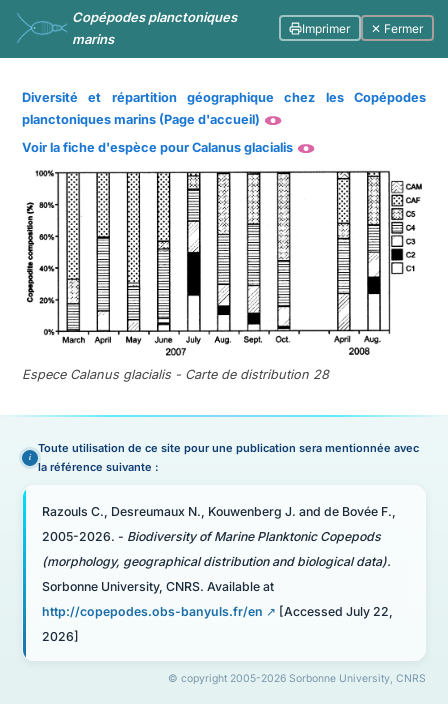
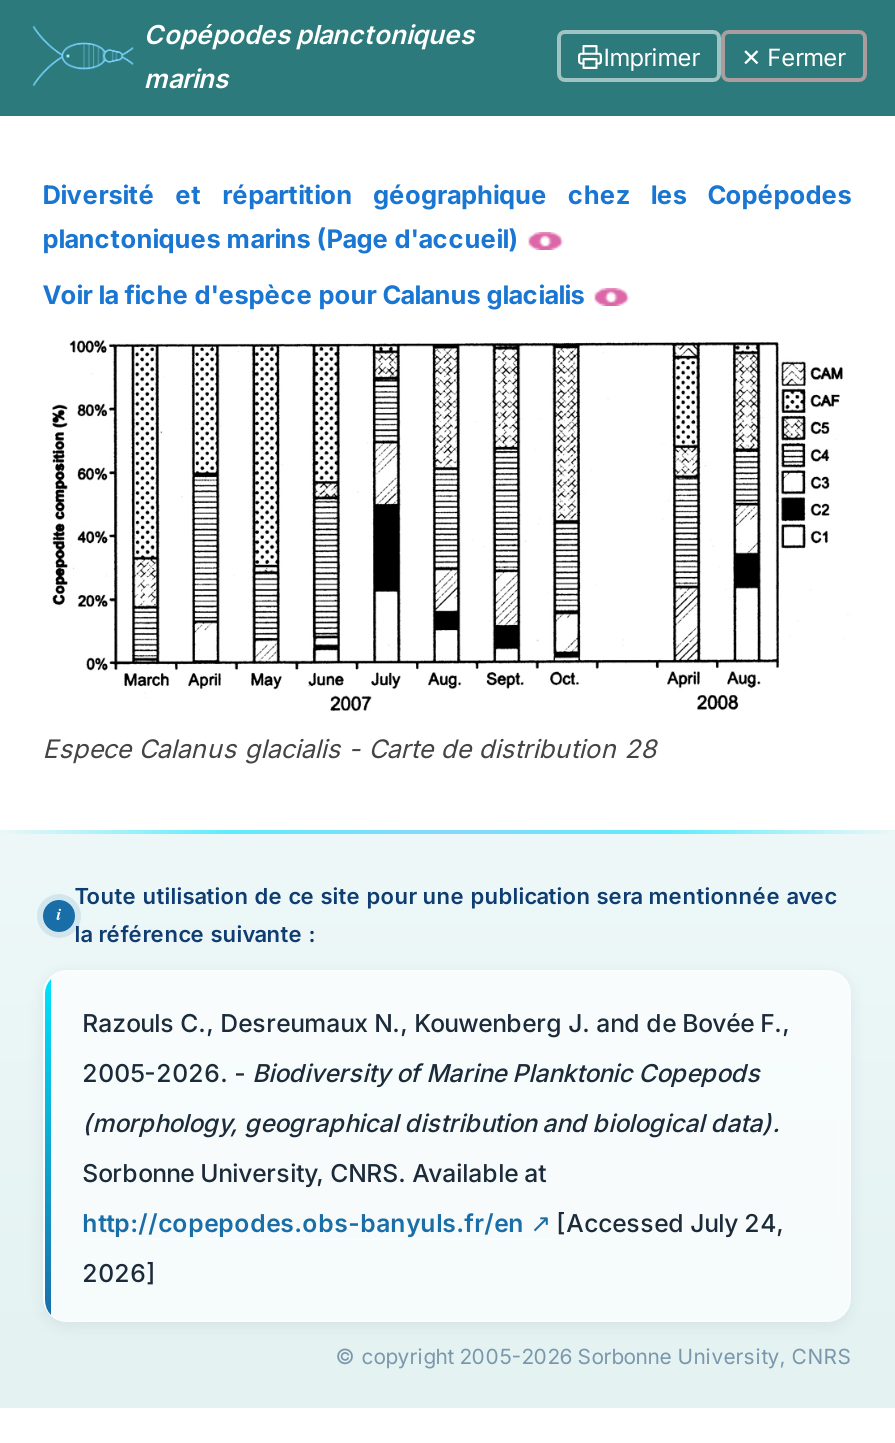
[276,604,393,619] [Accessed July 22, -> [550,1209,784,1239] [Accessed July 24,

